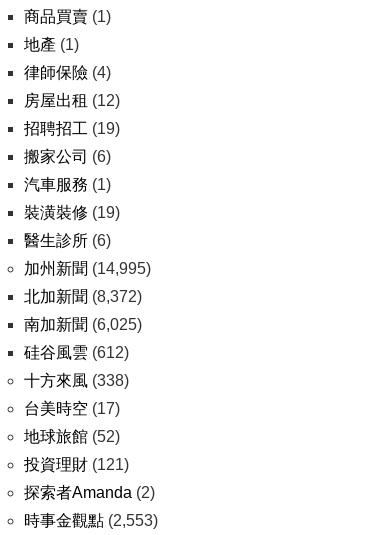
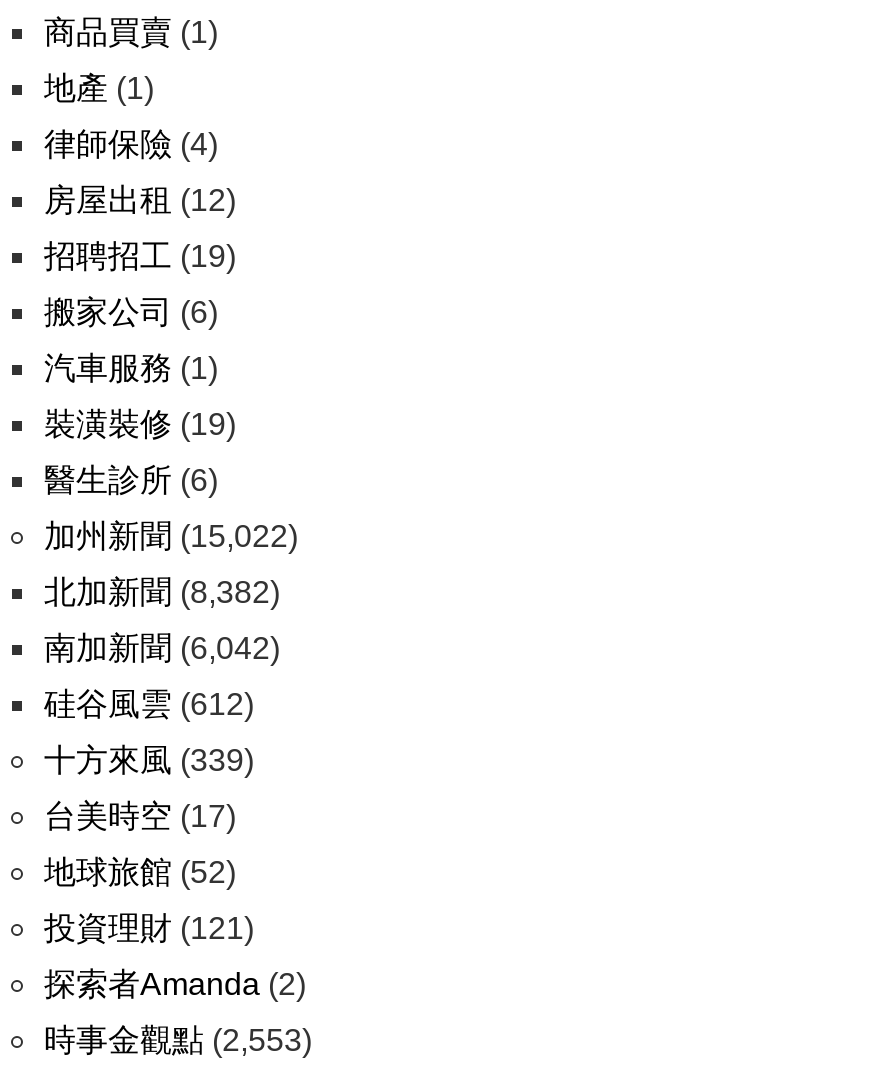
[24,260,151,277] 加州新聞(14,995) -> [44,519,298,553] 加州新聞(15,022)
[24,288,142,305] 北加新聞(8,372) -> [44,575,280,609] 北加新聞(8,382)
[24,316,142,333] 南加新聞(6,025) -> [44,631,280,665] 南加新聞(6,042)
[24,372,129,389] 十方來風(338) -> [44,743,254,777] 十方來風(339)

